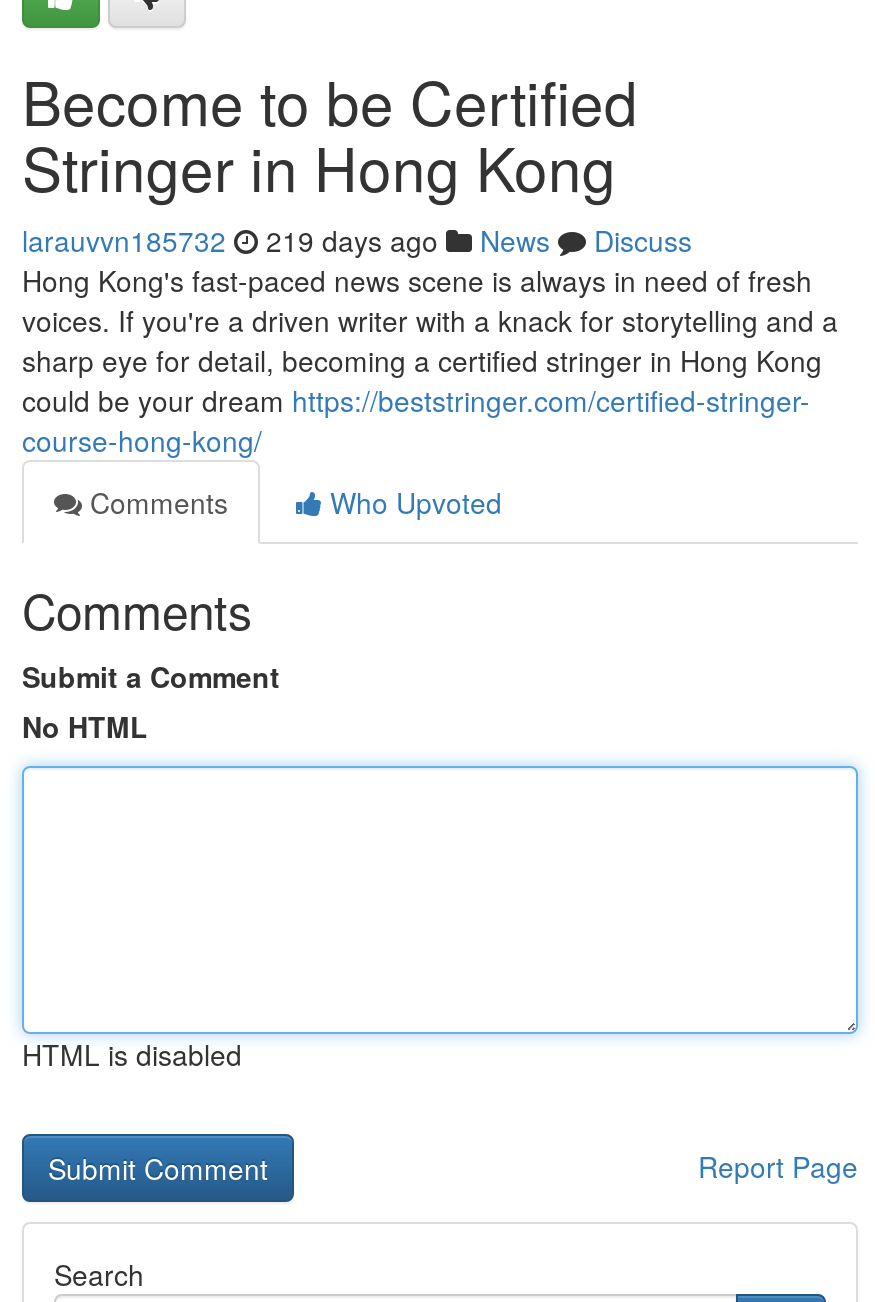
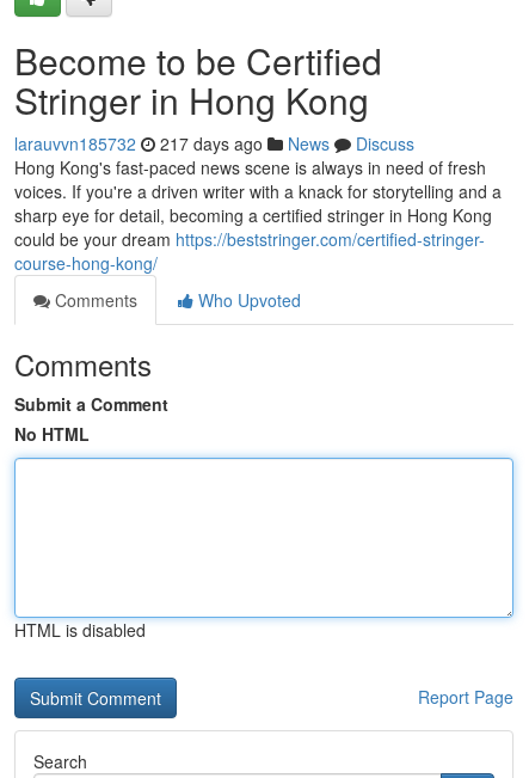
[22,220,692,260] larauvvn185732 219 days ago News Discuss -> [14,131,414,155] larauvvn185732 217 days ago News Discuss

